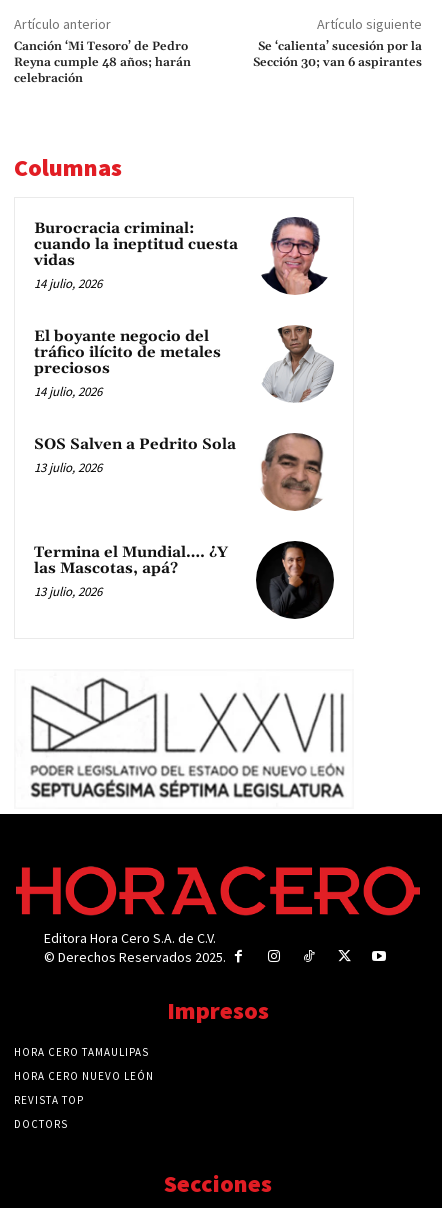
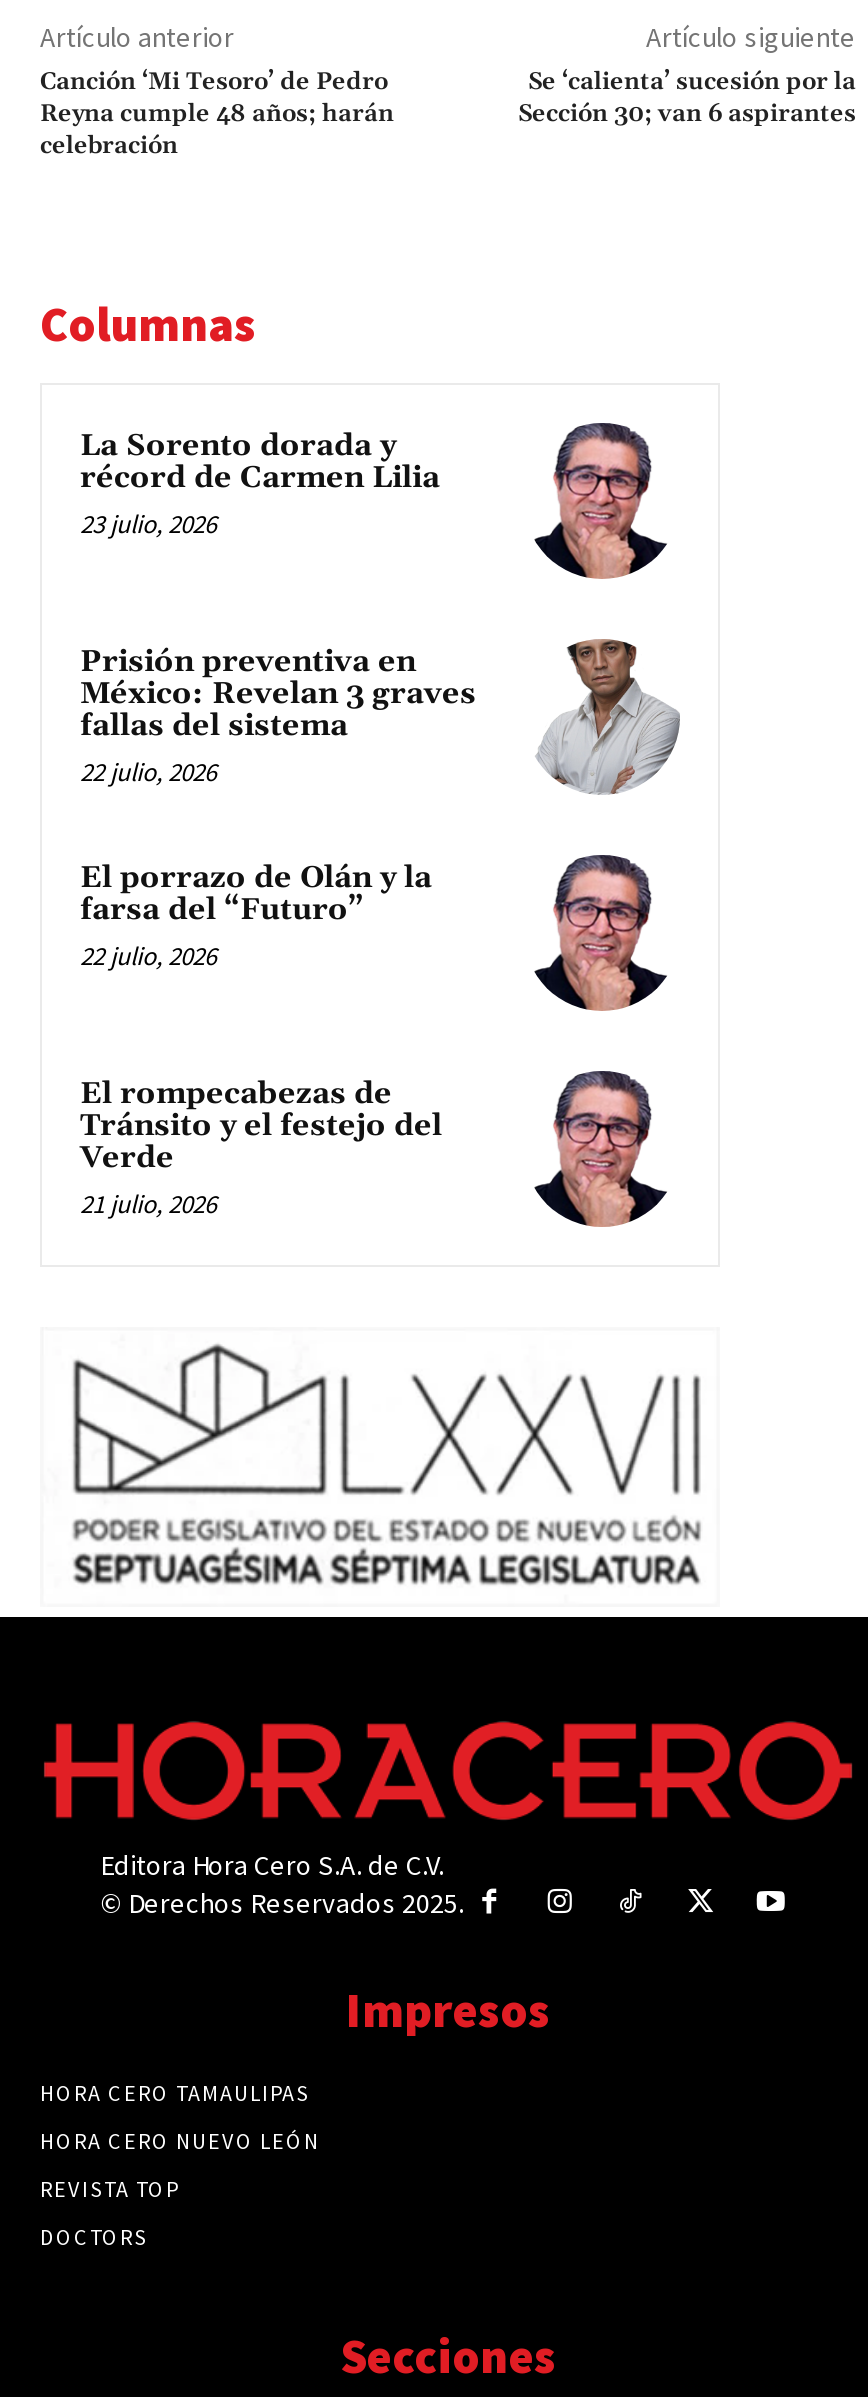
[34,219,238,292] Burocracia criminal: | cuando la ineptitud cuesta | vidas | 14 julio, 2026 -> [80,426,440,540] La Sorento dorada y | récord de Carmen Lilia | 23 julio, 2026
[34,327,221,400] El boyante negocio del | tráfico ilícito de metales | preciosos | 14 julio, 2026 -> [80,642,476,788] Prisión preventiva en | México: Revelan 3 graves | fallas del sistema | 22 julio, 2026
[34,435,236,476] SOS Salven a Pedrito Sola | 13 julio, 2026 -> [80,858,432,972] El porrazo de Olán y la | farsa del “Futuro” | 22 julio, 2026
[260,433,326,510] [image] -> [534,855,668,1011] [image]
[34,543,228,600] Termina el Mundial…. ¿Y | las Mascotas, apá? | 13 julio, 2026 -> [80,1074,442,1220] El rompecabezas de | Tránsito y el festejo del | Verde | 21 julio, 2026
[255,542,335,620] [image] -> [524,1071,680,1227] [image]

